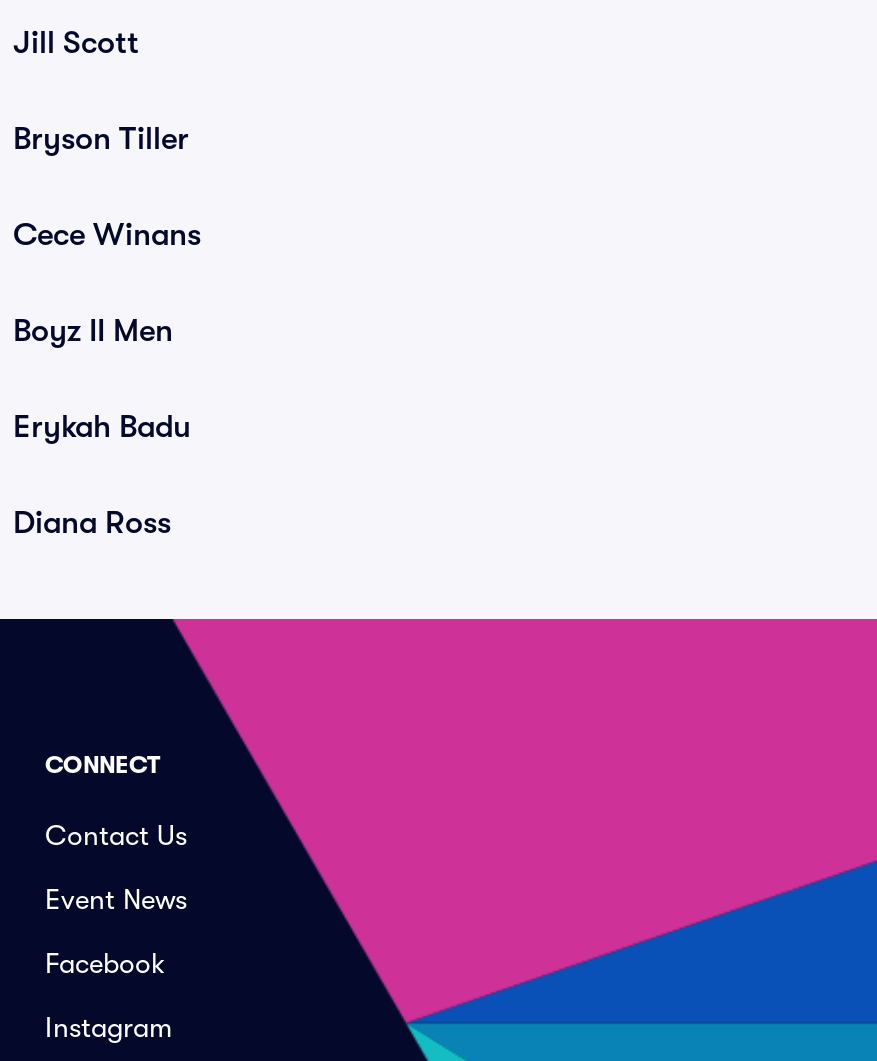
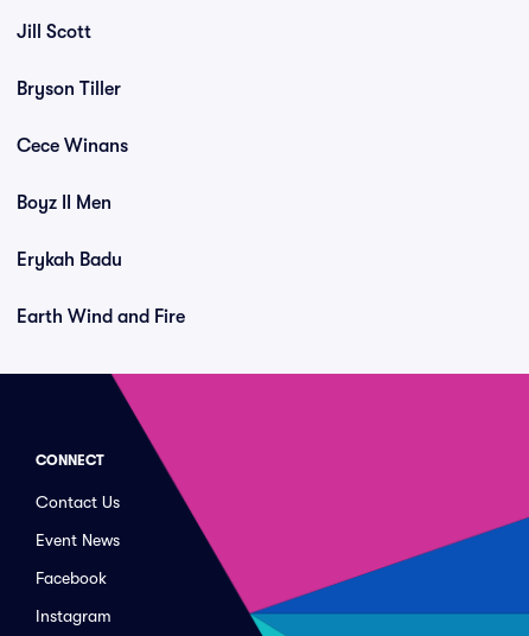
[13,505,171,541] Diana Ross -> [17,306,185,327] Earth Wind and Fire

